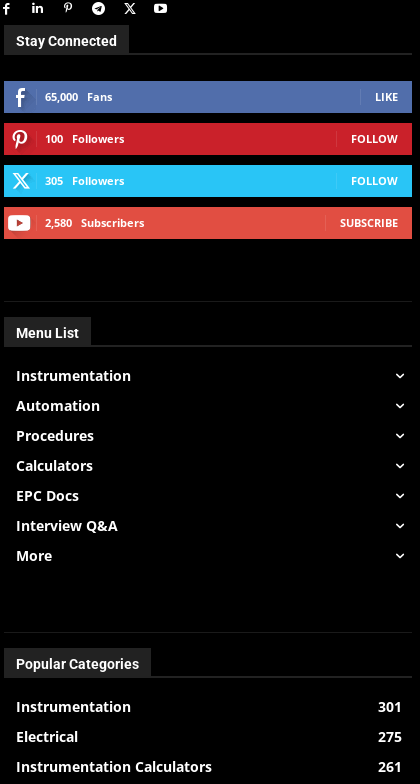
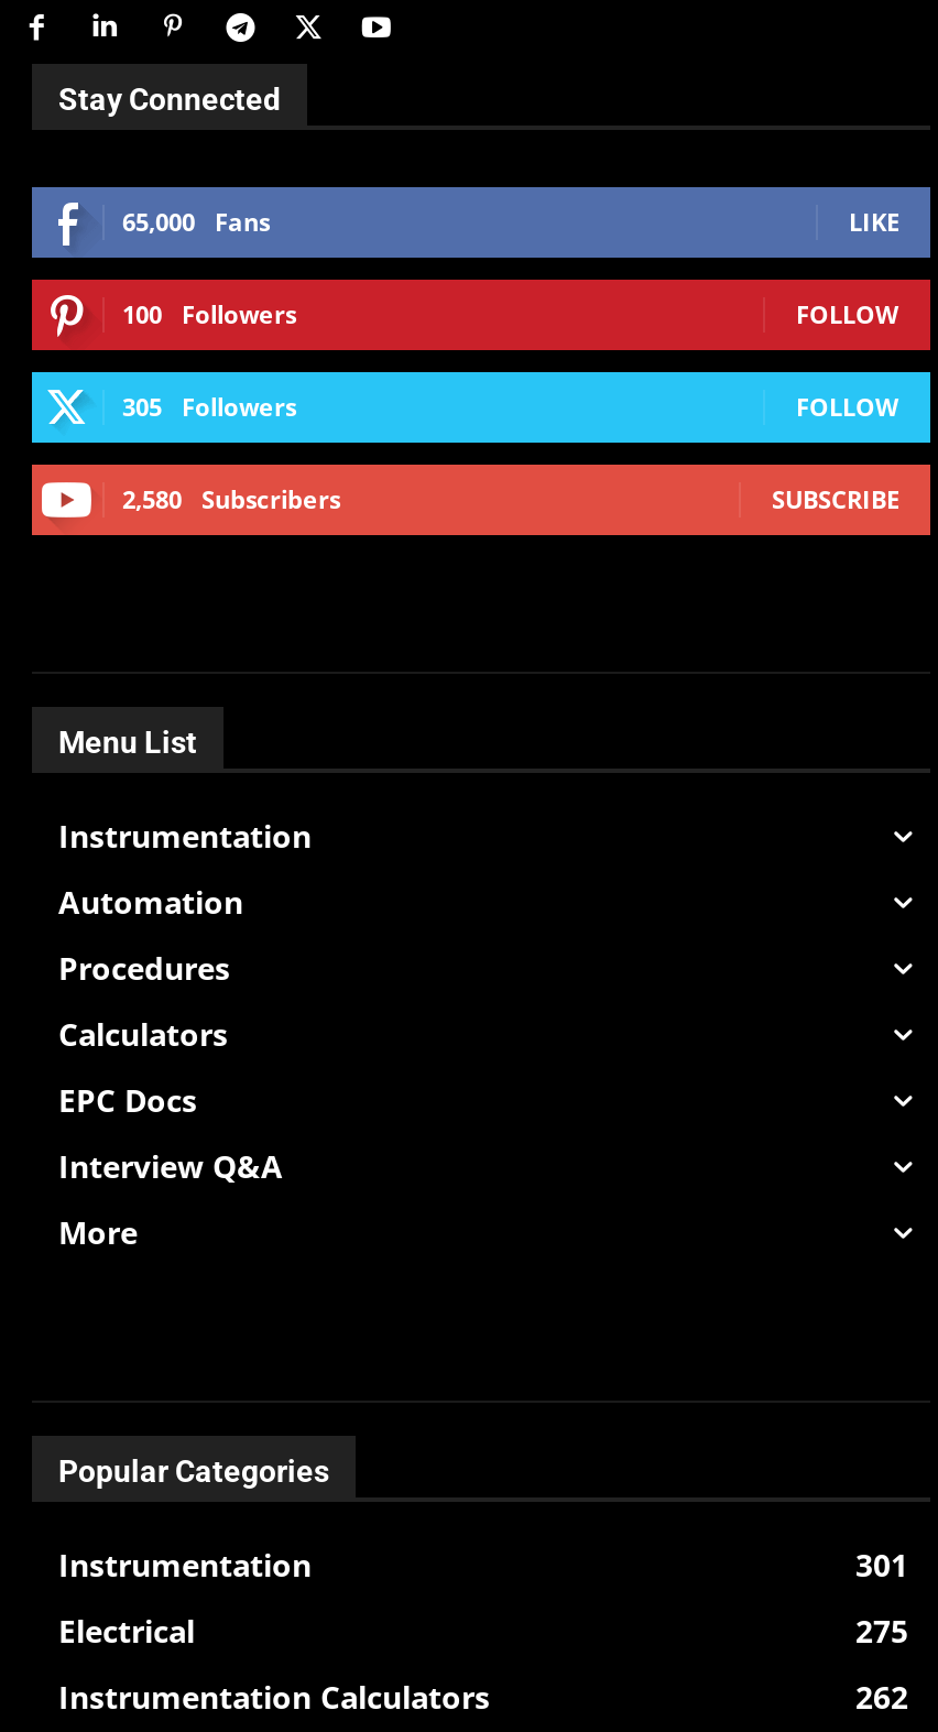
[378,757,402,776] 261 -> [855,1675,908,1717] 262

